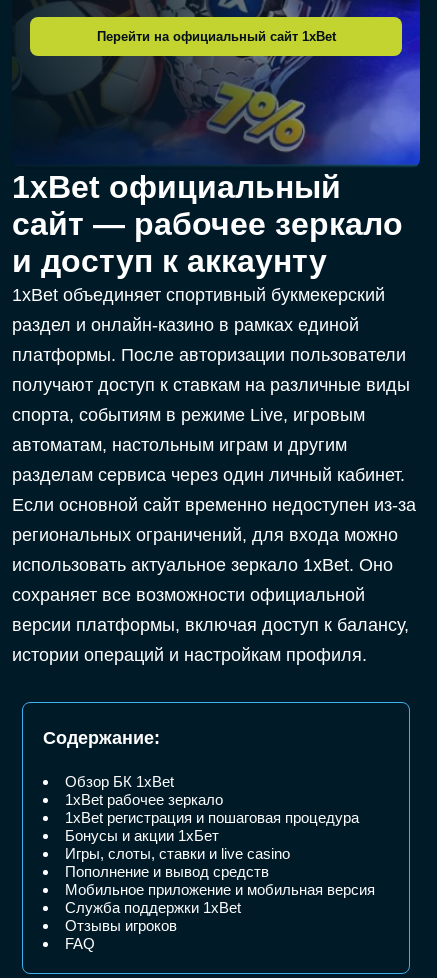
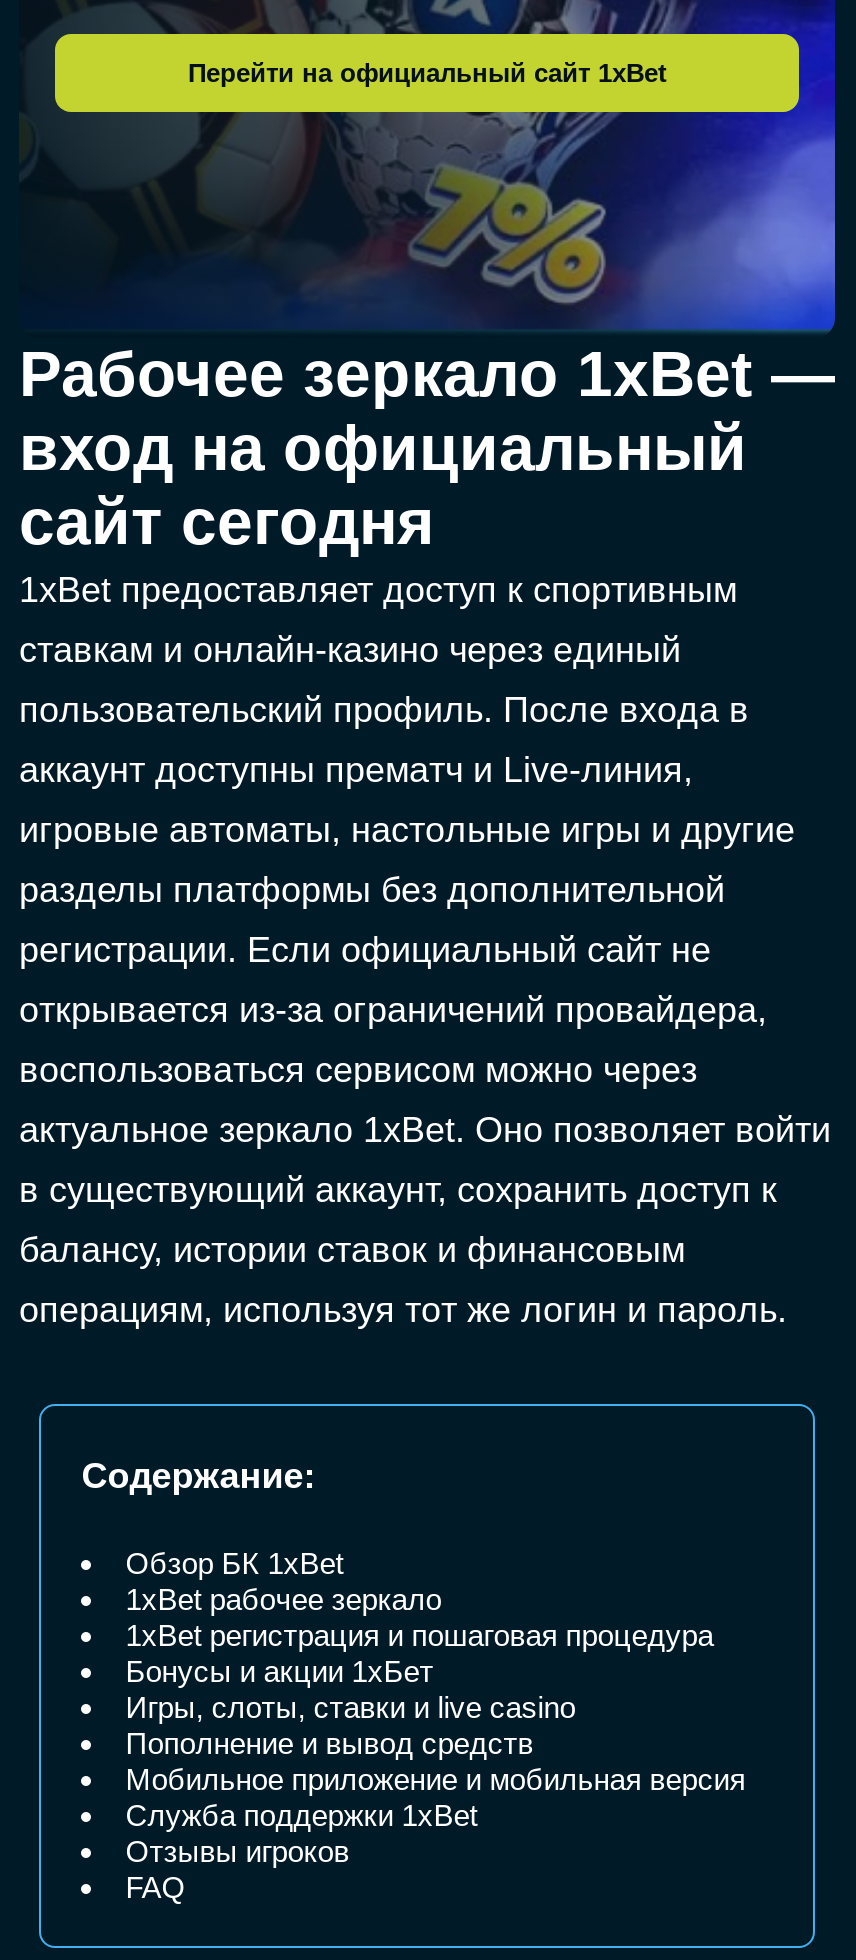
[12,169,403,305] 1xBet официальный | сайт — рабочее зеркало | и доступ к аккаунту | 1xBet объединяет спортивный букмекерский -> [19,338,835,610] Рабочее зеркало 1xBet — | вход на официальный | сайт сегодня | 1xBet предоставляет доступ к спортивным
[12,315,359,335] раздел и онлайн-казино в рамках единой -> [19,630,681,670] ставкам и онлайн-казино через единый
[12,345,406,365] платформы. После авторизации пользователи -> [19,690,749,730] пользовательский профиль. После входа в
[12,375,410,395] получают доступ к ставкам на различные виды -> [19,750,693,790] аккаунт доступны прематч и Live-линия,
[12,405,365,425] спорта, событиям в режиме Live, игровым -> [19,810,795,850] игровые автоматы, настольные игры и другие
[12,435,347,455] автоматам, настольным играм и другим -> [19,870,725,910] разделы платформы без дополнительной
[12,465,405,485] разделам сервиса через один личный кабинет. -> [19,930,711,970] регистрации. Если официальный сайт не
[12,495,416,515] Если основной сайт временно недоступен из-за -> [19,990,767,1030] открывается из-за ограничений провайдера,
[12,525,398,545] региональных ограничений, для входа можно -> [19,1050,697,1090] воспользоваться сервисом можно через
[12,555,393,575] использовать актуальное зеркало 1xBet. Оно -> [19,1110,831,1150] актуальное зеркало 1xBet. Оно позволяет войти
[12,585,365,605] сохраняет все возможности официальной -> [19,1170,777,1210] в существующий аккаунт, сохранить доступ к
[12,615,409,635] версии платформы, включая доступ к балансу, -> [19,1230,685,1270] балансу, истории ставок и финансовым
[12,645,367,665] истории операций и настройкам профиля. -> [19,1290,787,1330] операциям, используя тот же логин и пароль.

